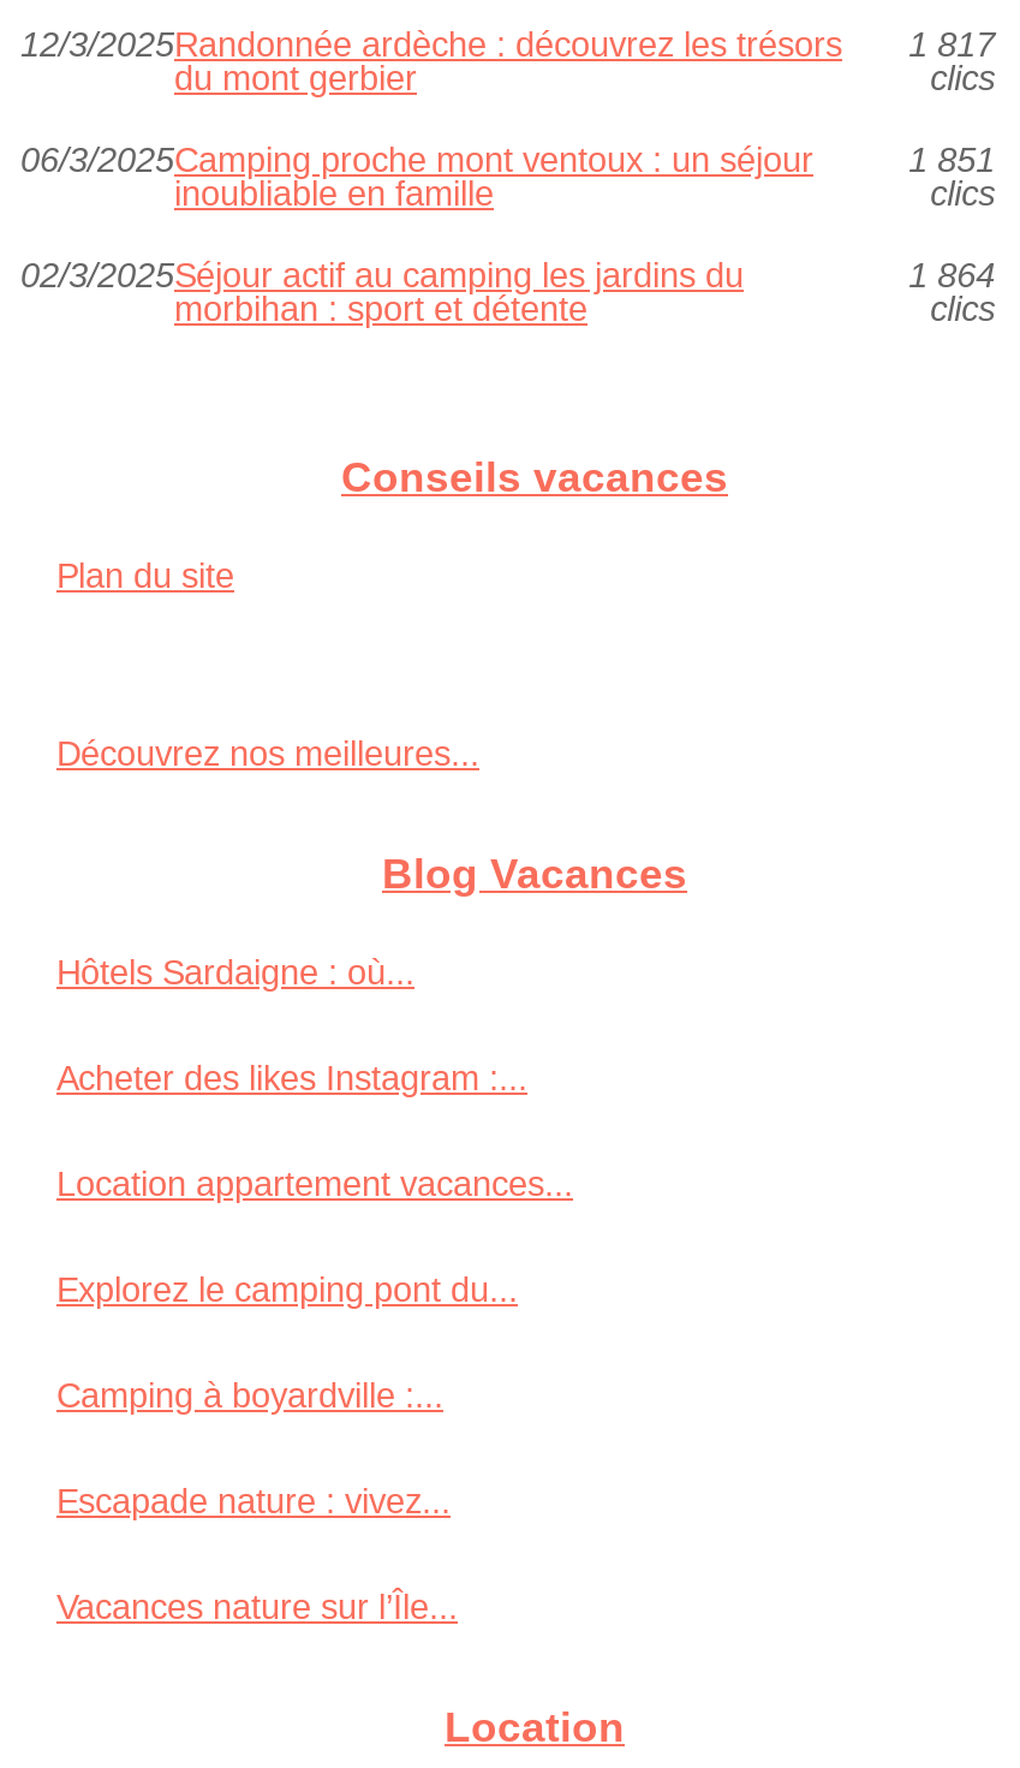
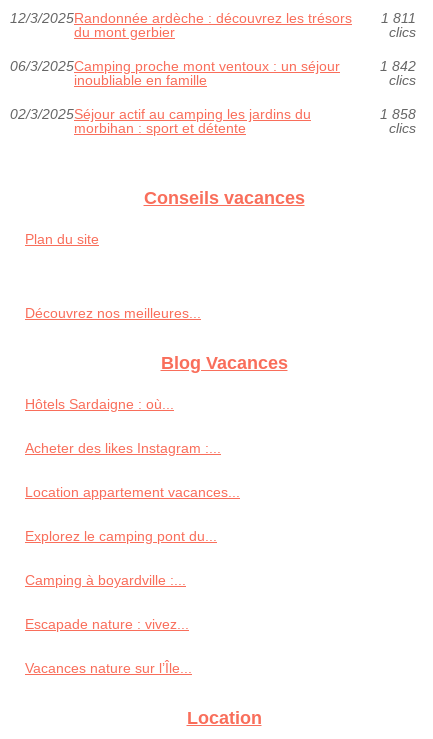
[20,24,995,63] 12/3/2025Randonnée ardèche : découvrez les trésors 1 817 -> [10,10,416,26] 12/3/2025Randonnée ardèche : découvrez les trésors 1 811
[909,140,995,178] 1 851 -> [380,58,416,74] 1 842
[909,255,995,294] 1 864 -> [380,106,416,122] 1 858

